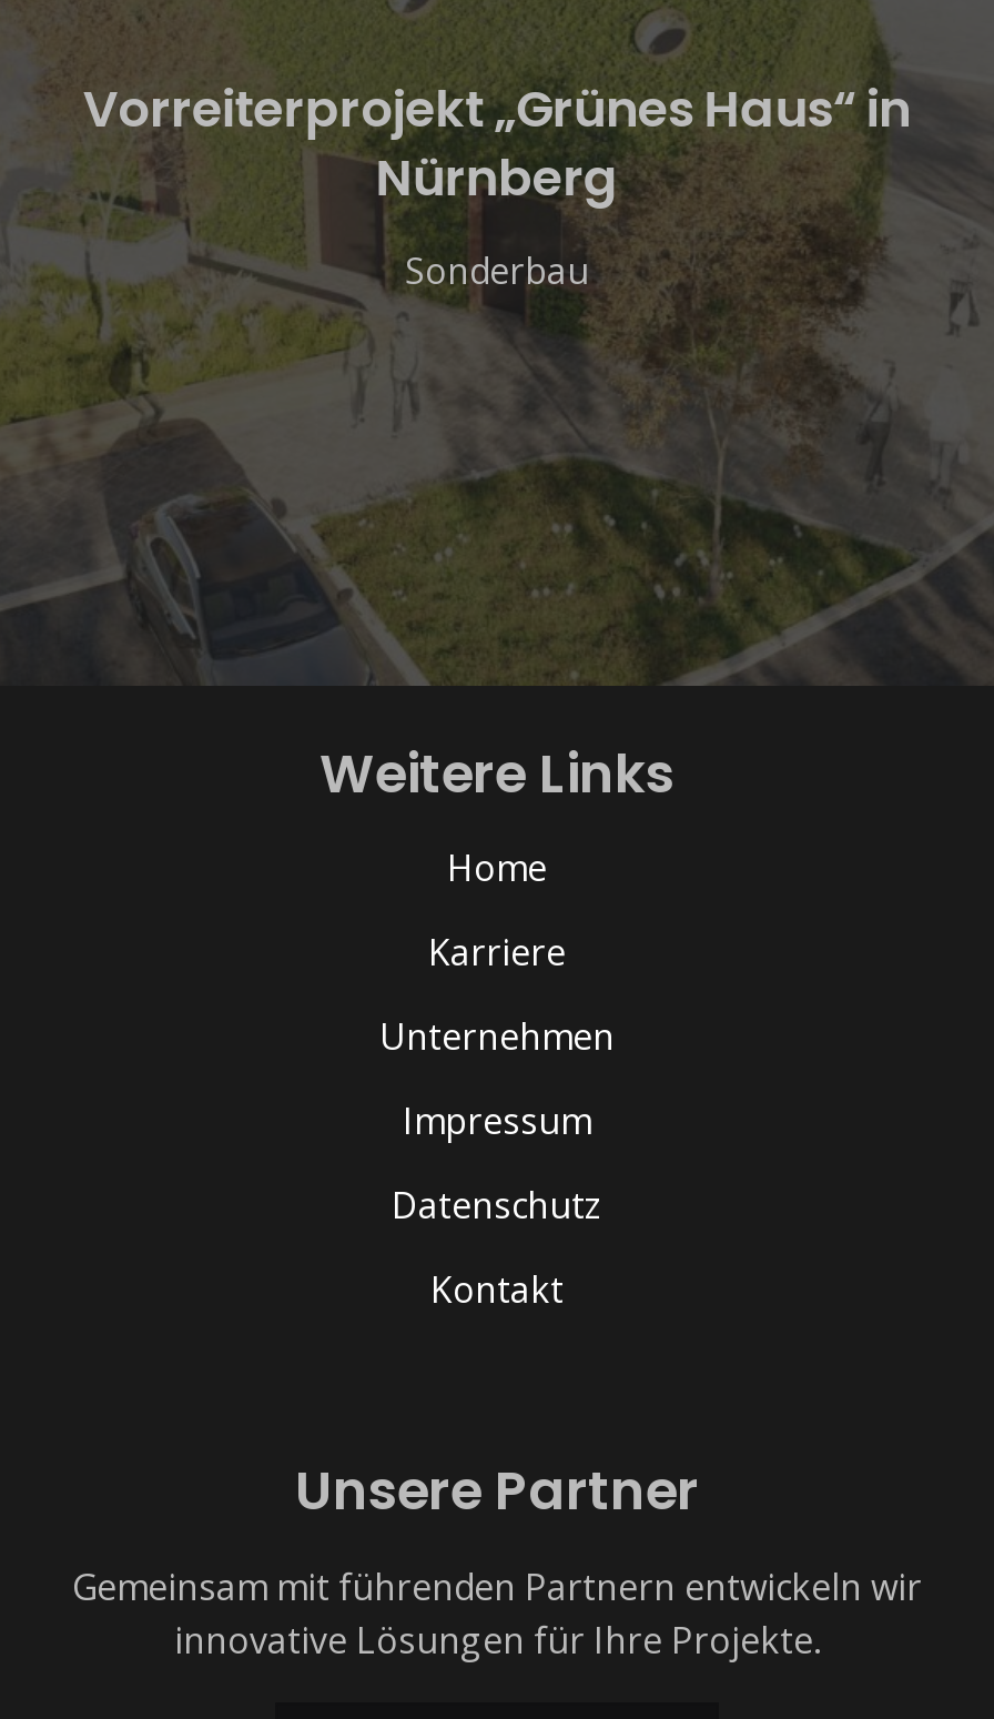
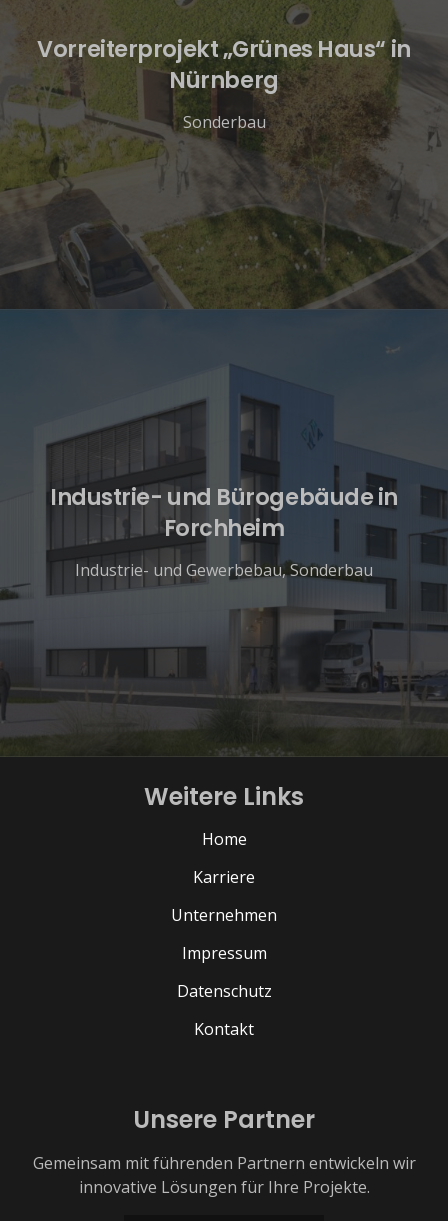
none -> [3,309,445,756] [image] | Industrie- und Bürogebäude in | Forchheim | Industrie- und Gewerbebau, Sonderbau

